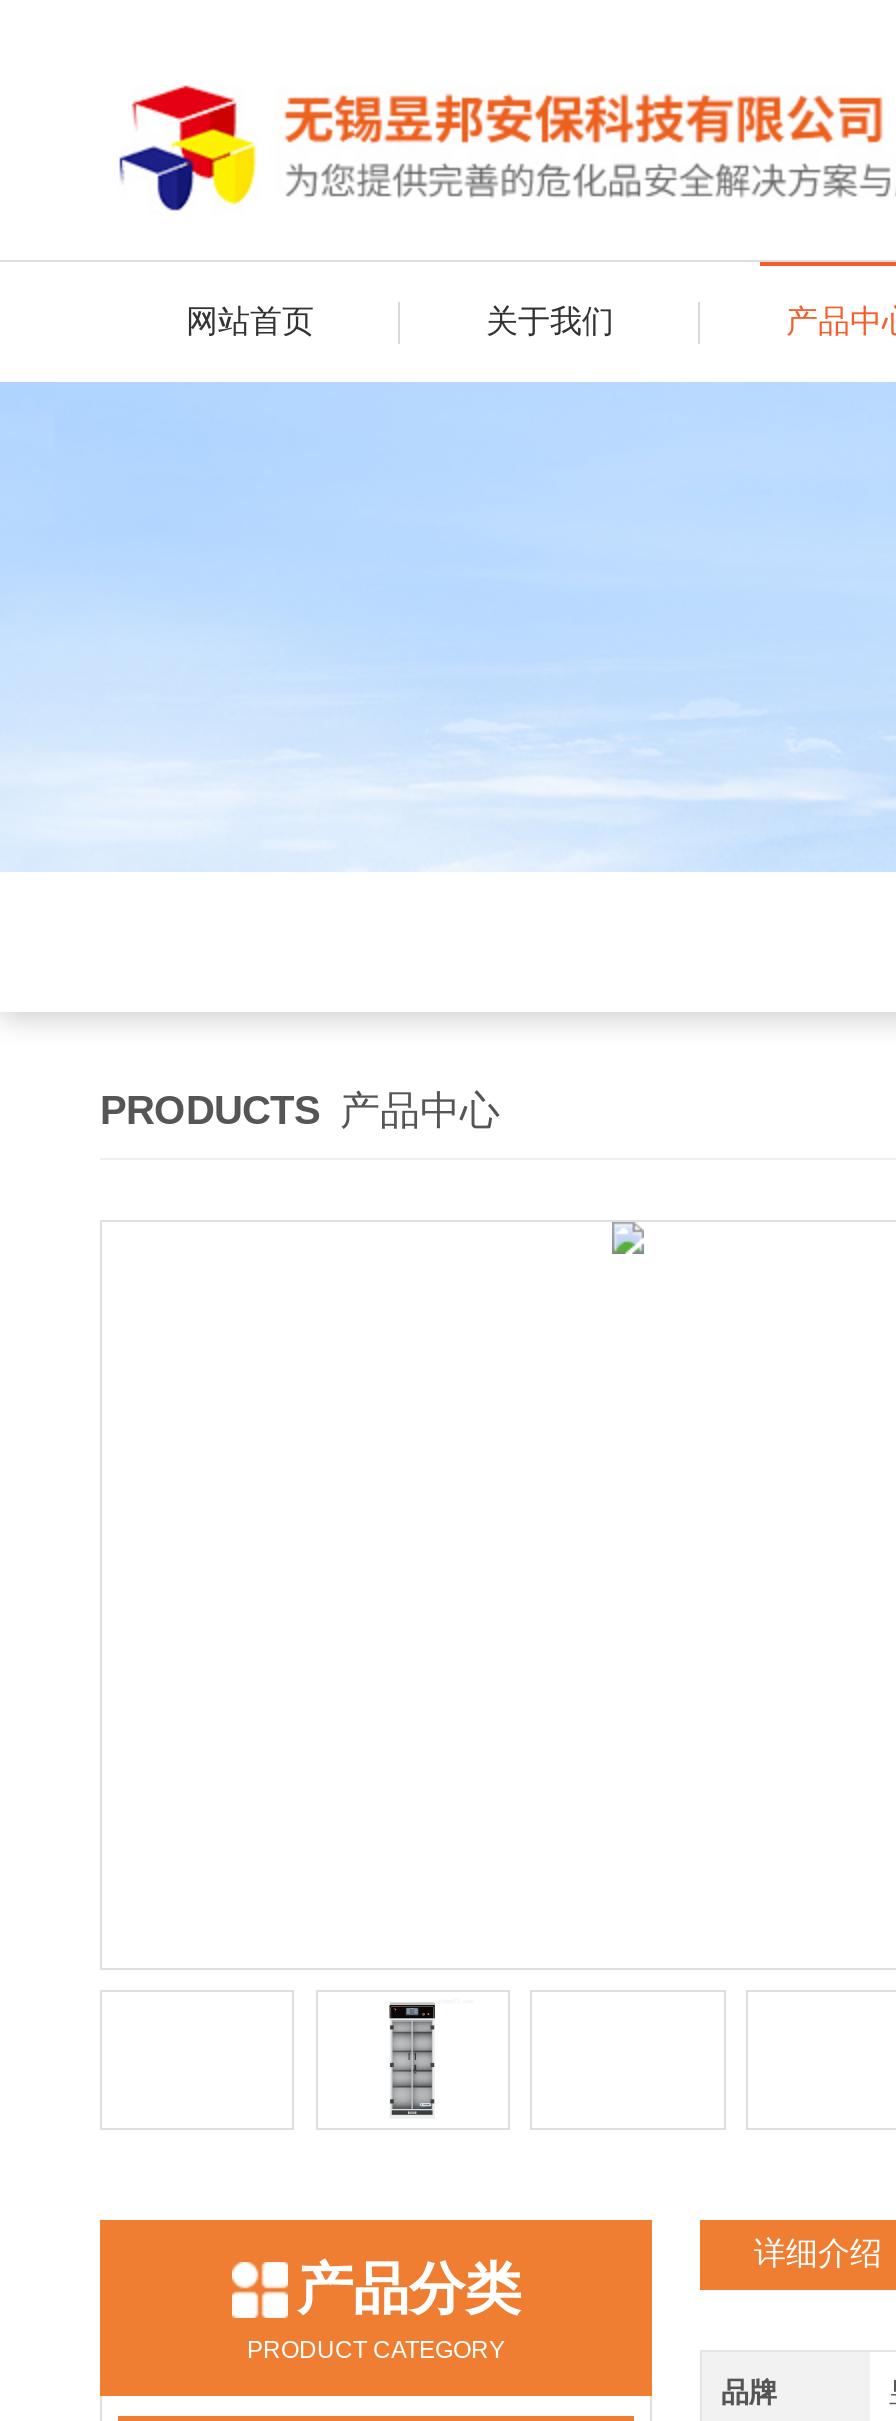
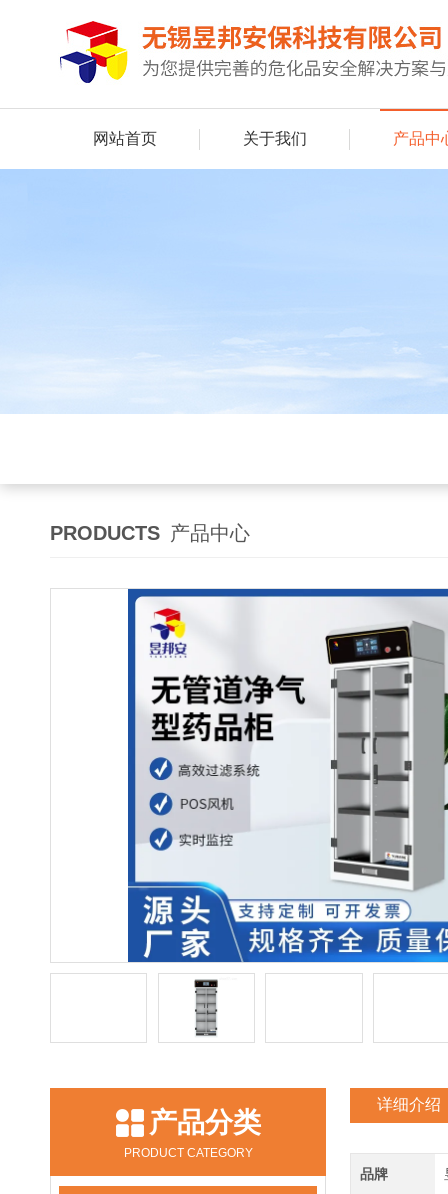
none -> [127,588,445,963] [image]

